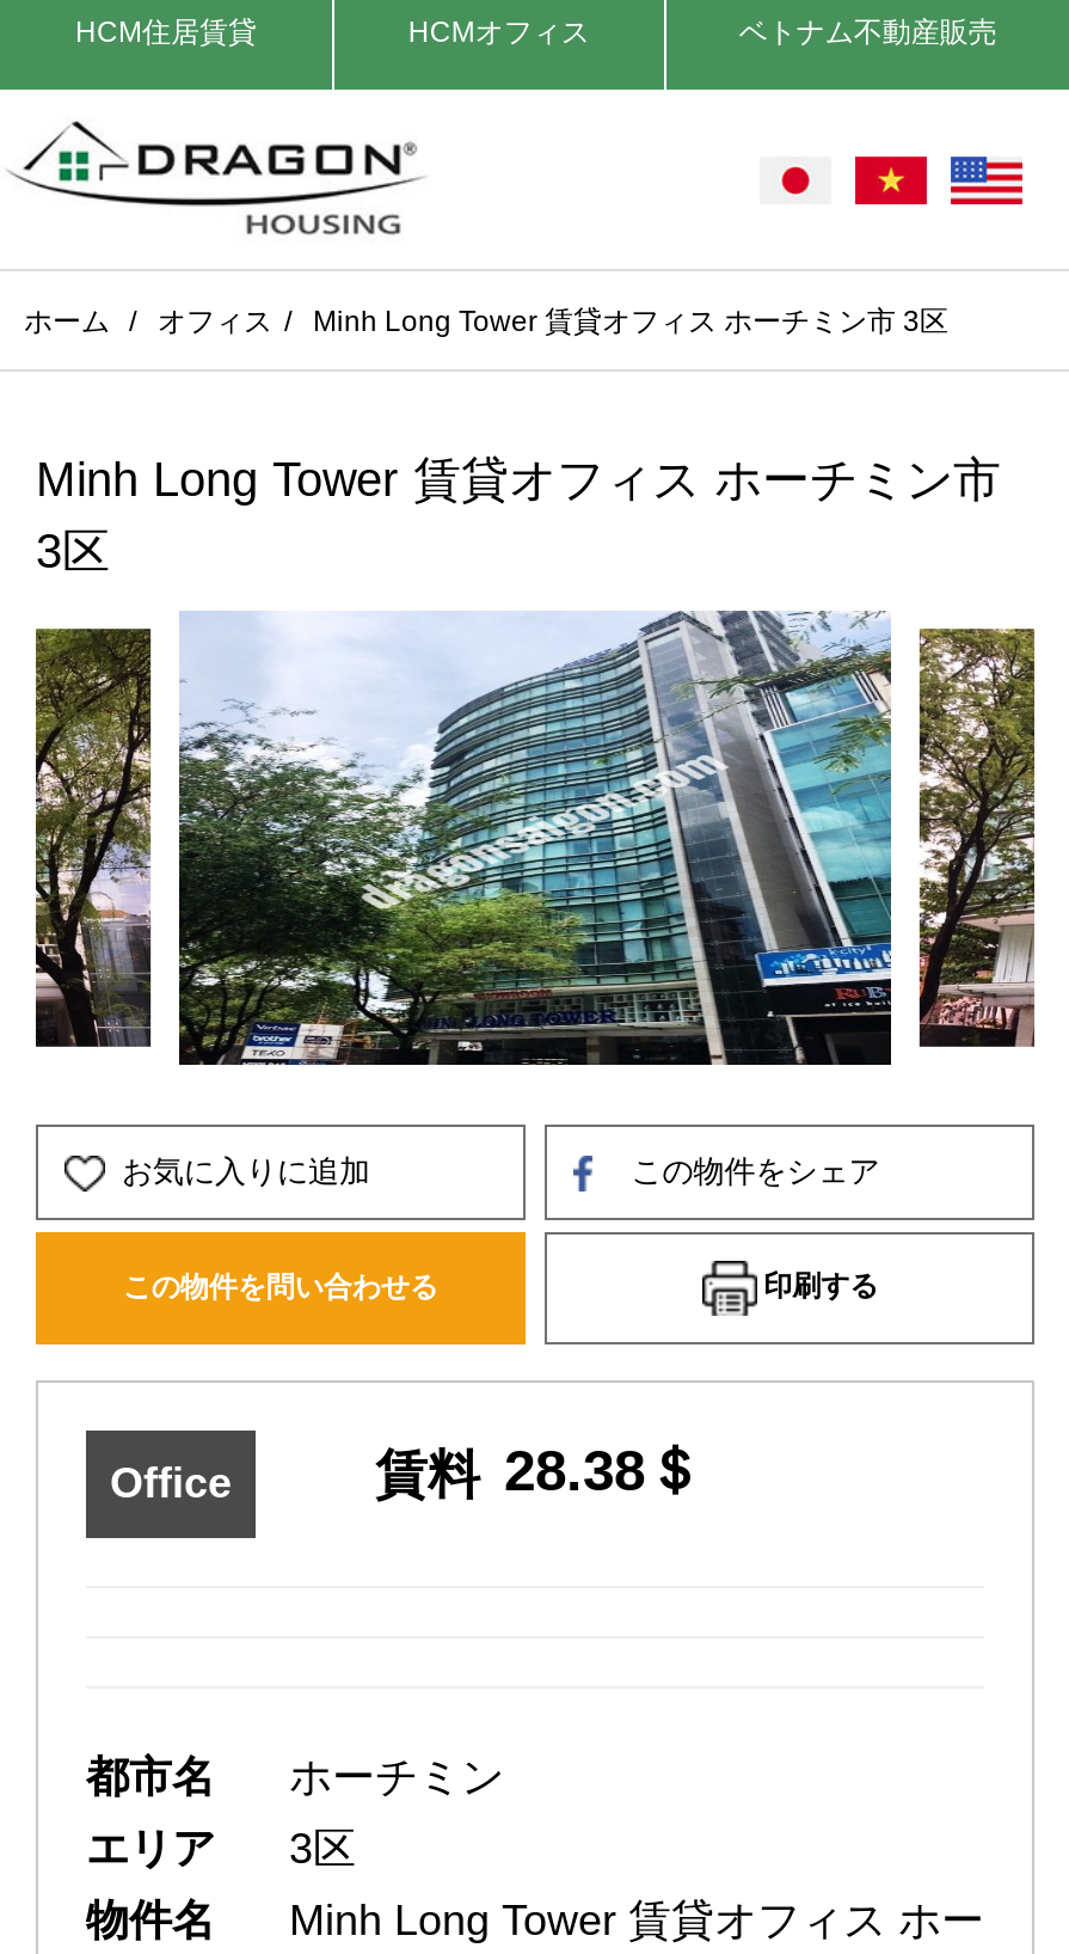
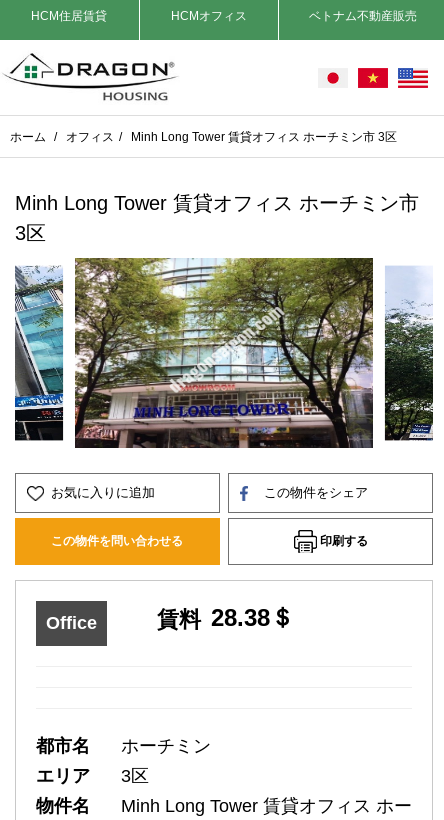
[177,608,893,1067] [image] -> [74,257,374,449] [image]
[33,625,153,1048] [image] -> [14,265,64,441] [image]
[917,625,1037,1048] [image] -> [384,265,434,441] [image]

